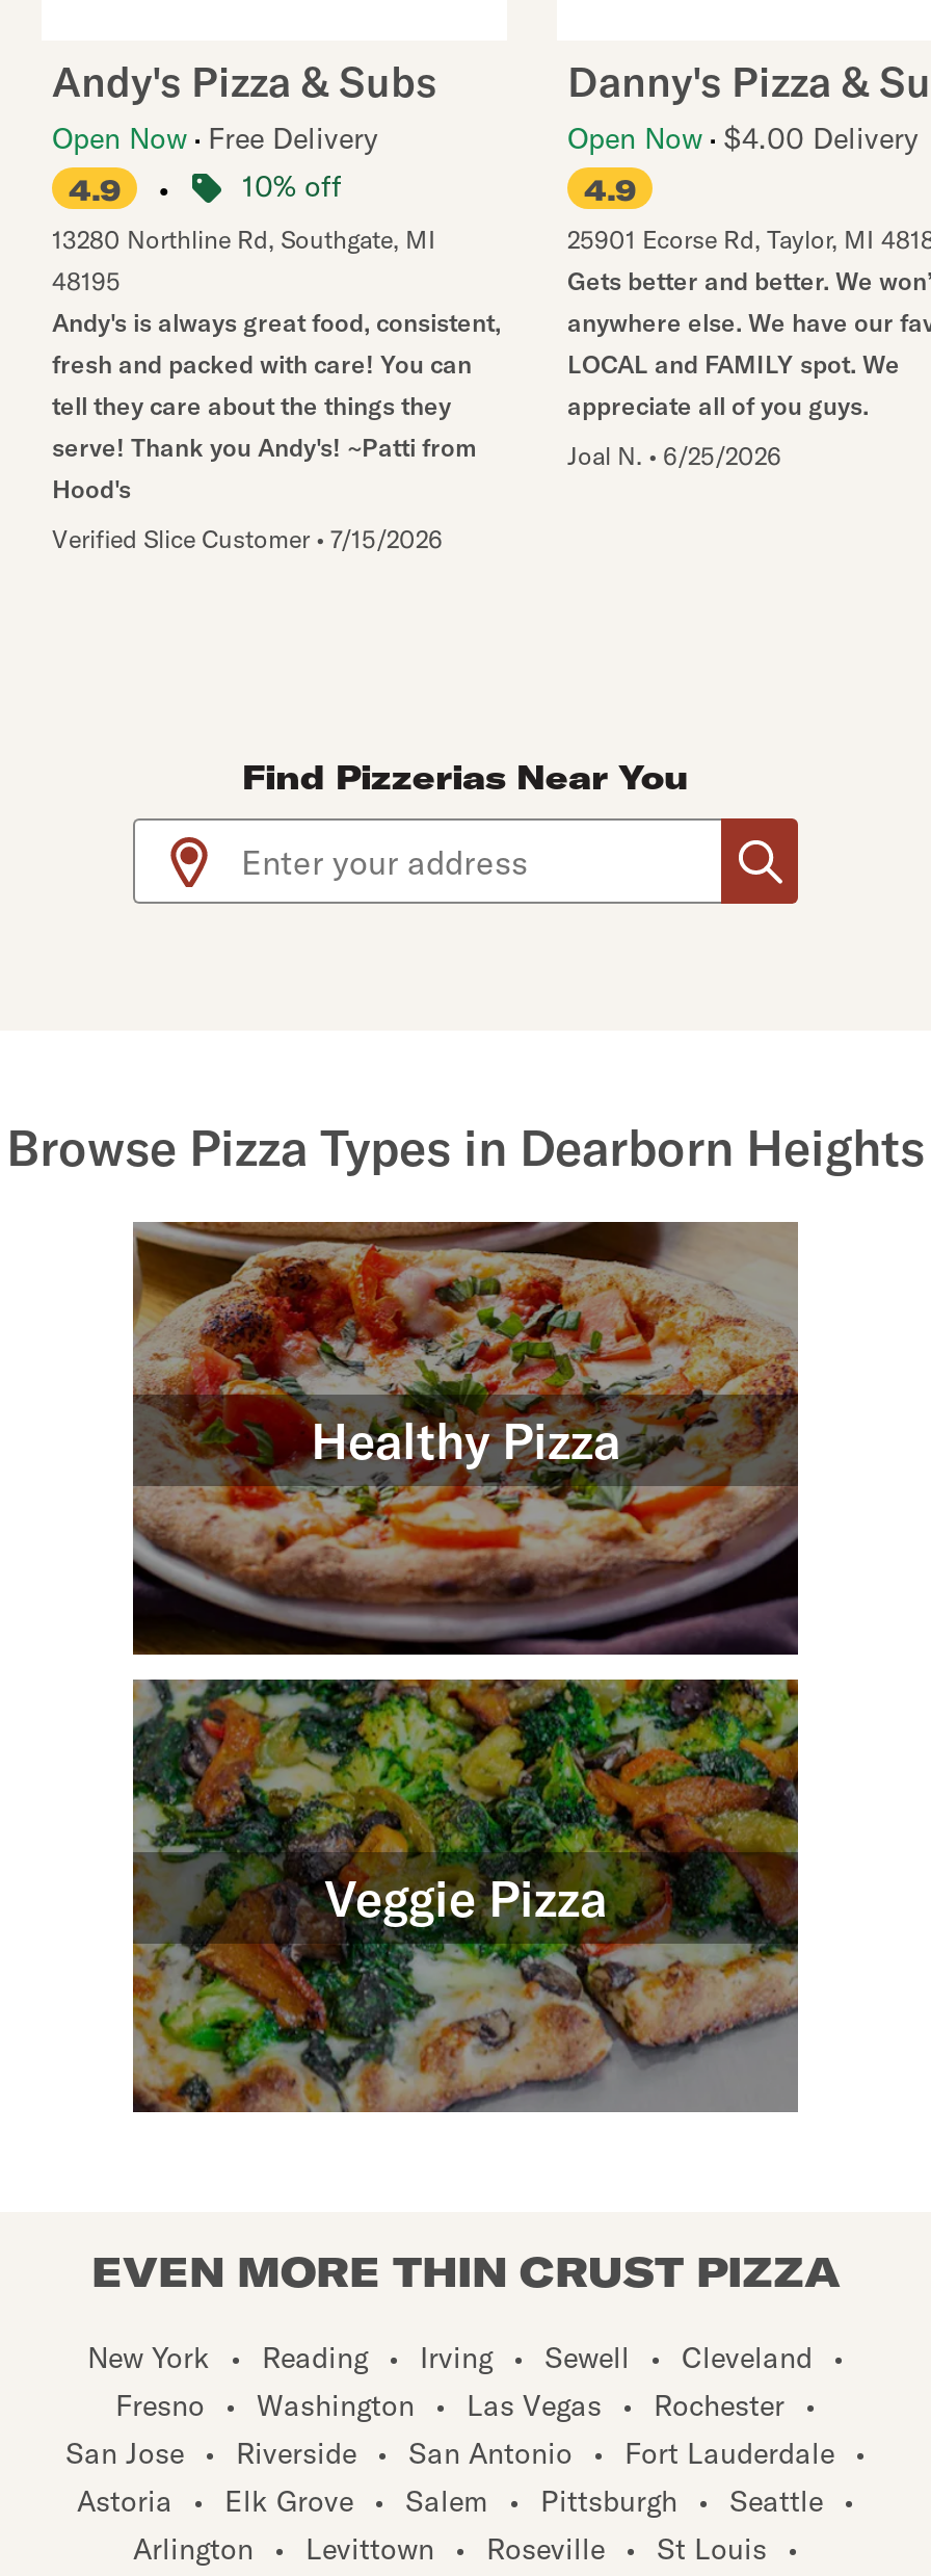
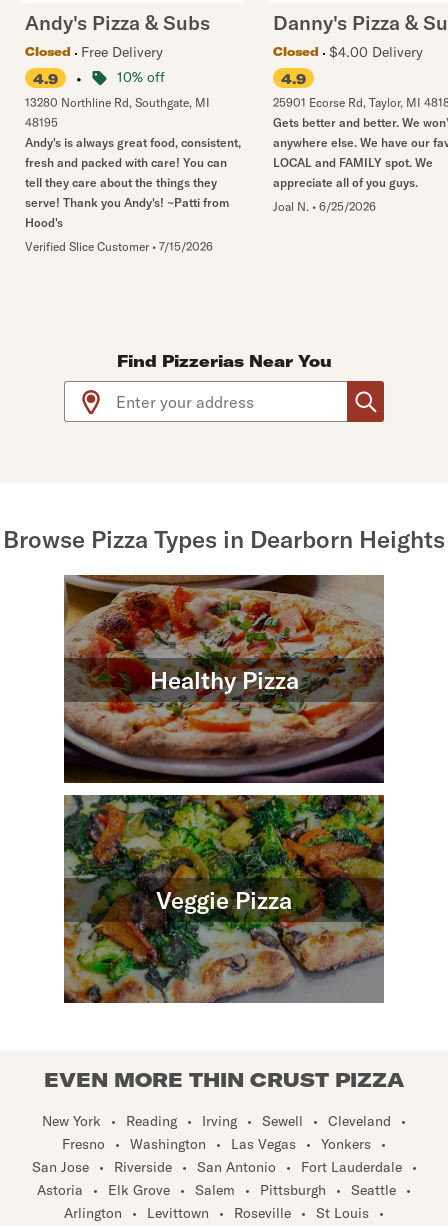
[52,120,378,157] Open Now Free Delivery -> [25,43,163,61] Closed | Free Delivery
[567,120,919,157] Open Now $4.00 Delivery -> [273,43,423,61] Closed | $4.00 Delivery
[115,2386,816,2424] Fresno • Washington • Las Vegas • Rochester • -> [62,1135,386,1153] Fresno • Washington • Las Vegas • Yonkers •

